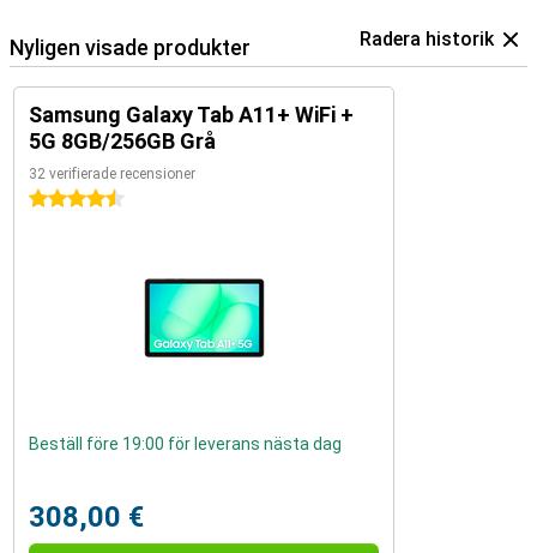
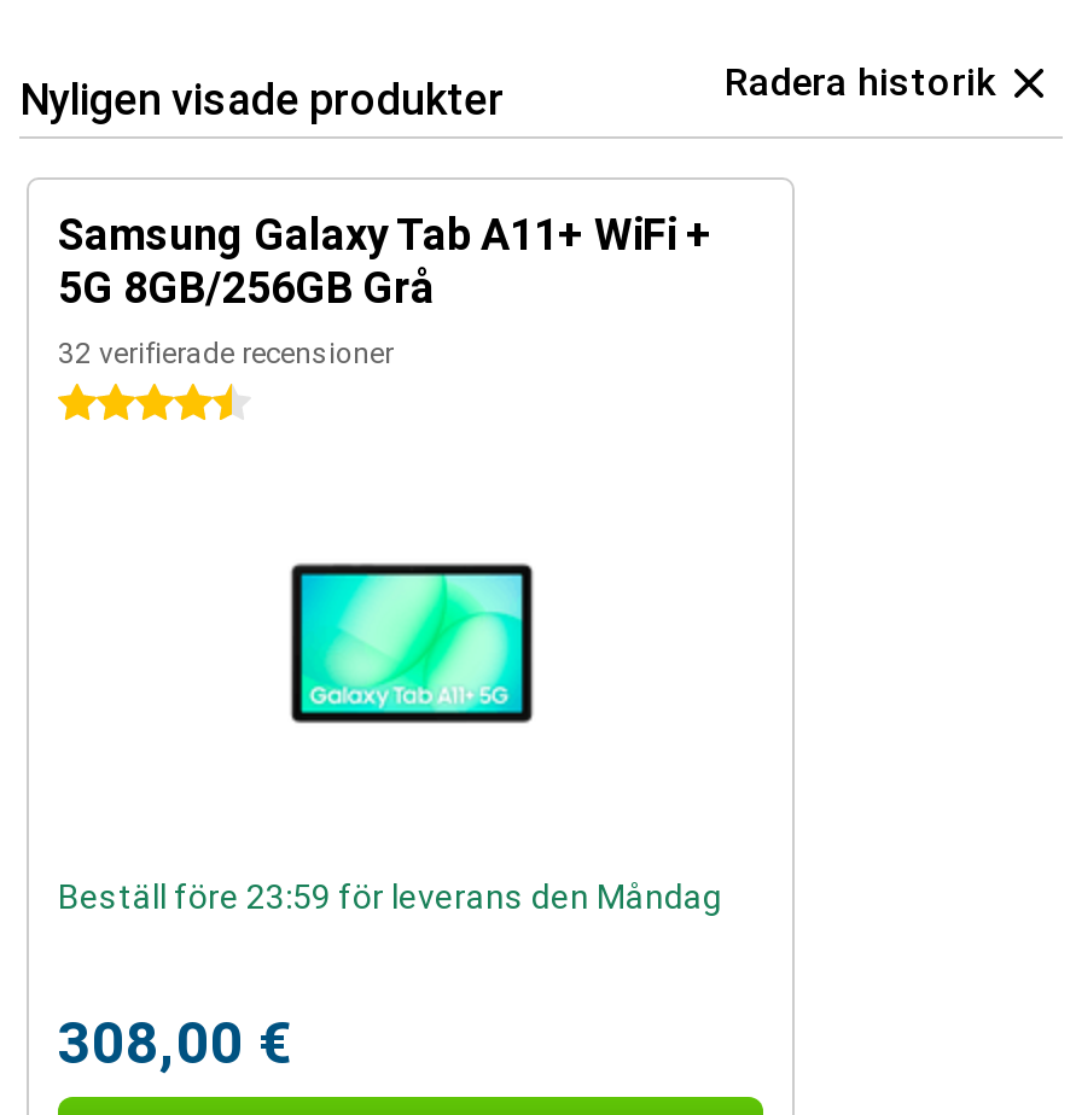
[29,434,342,453] Beställ före 19:00 för leverans nästa dag -> [58,877,722,916] Beställ före 23:59 för leverans den Måndag

